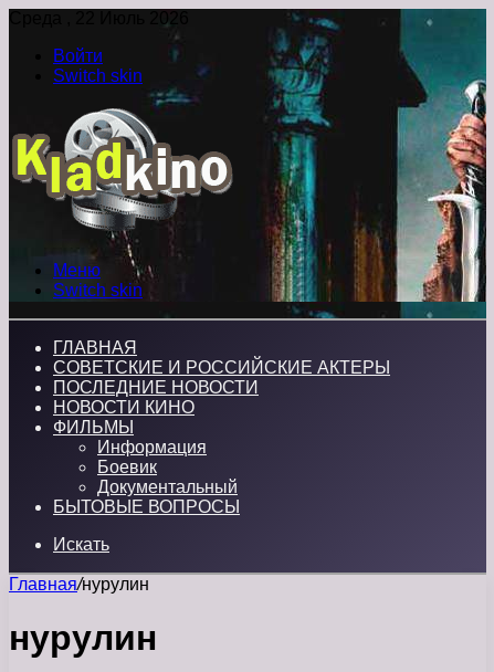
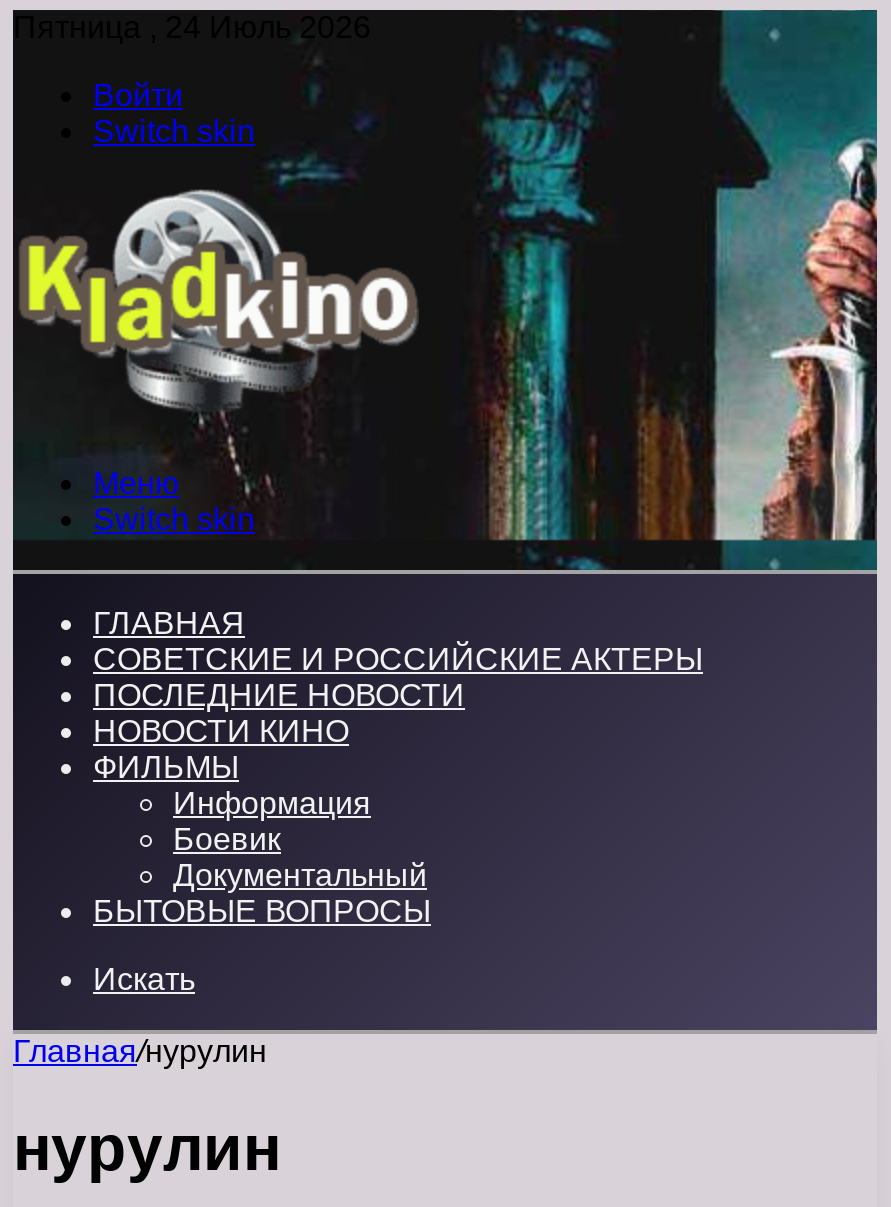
[9,9,189,28] Среда , 22 Июль 2026 -> [13,10,371,44] Пятница , 24 Июль 2026

